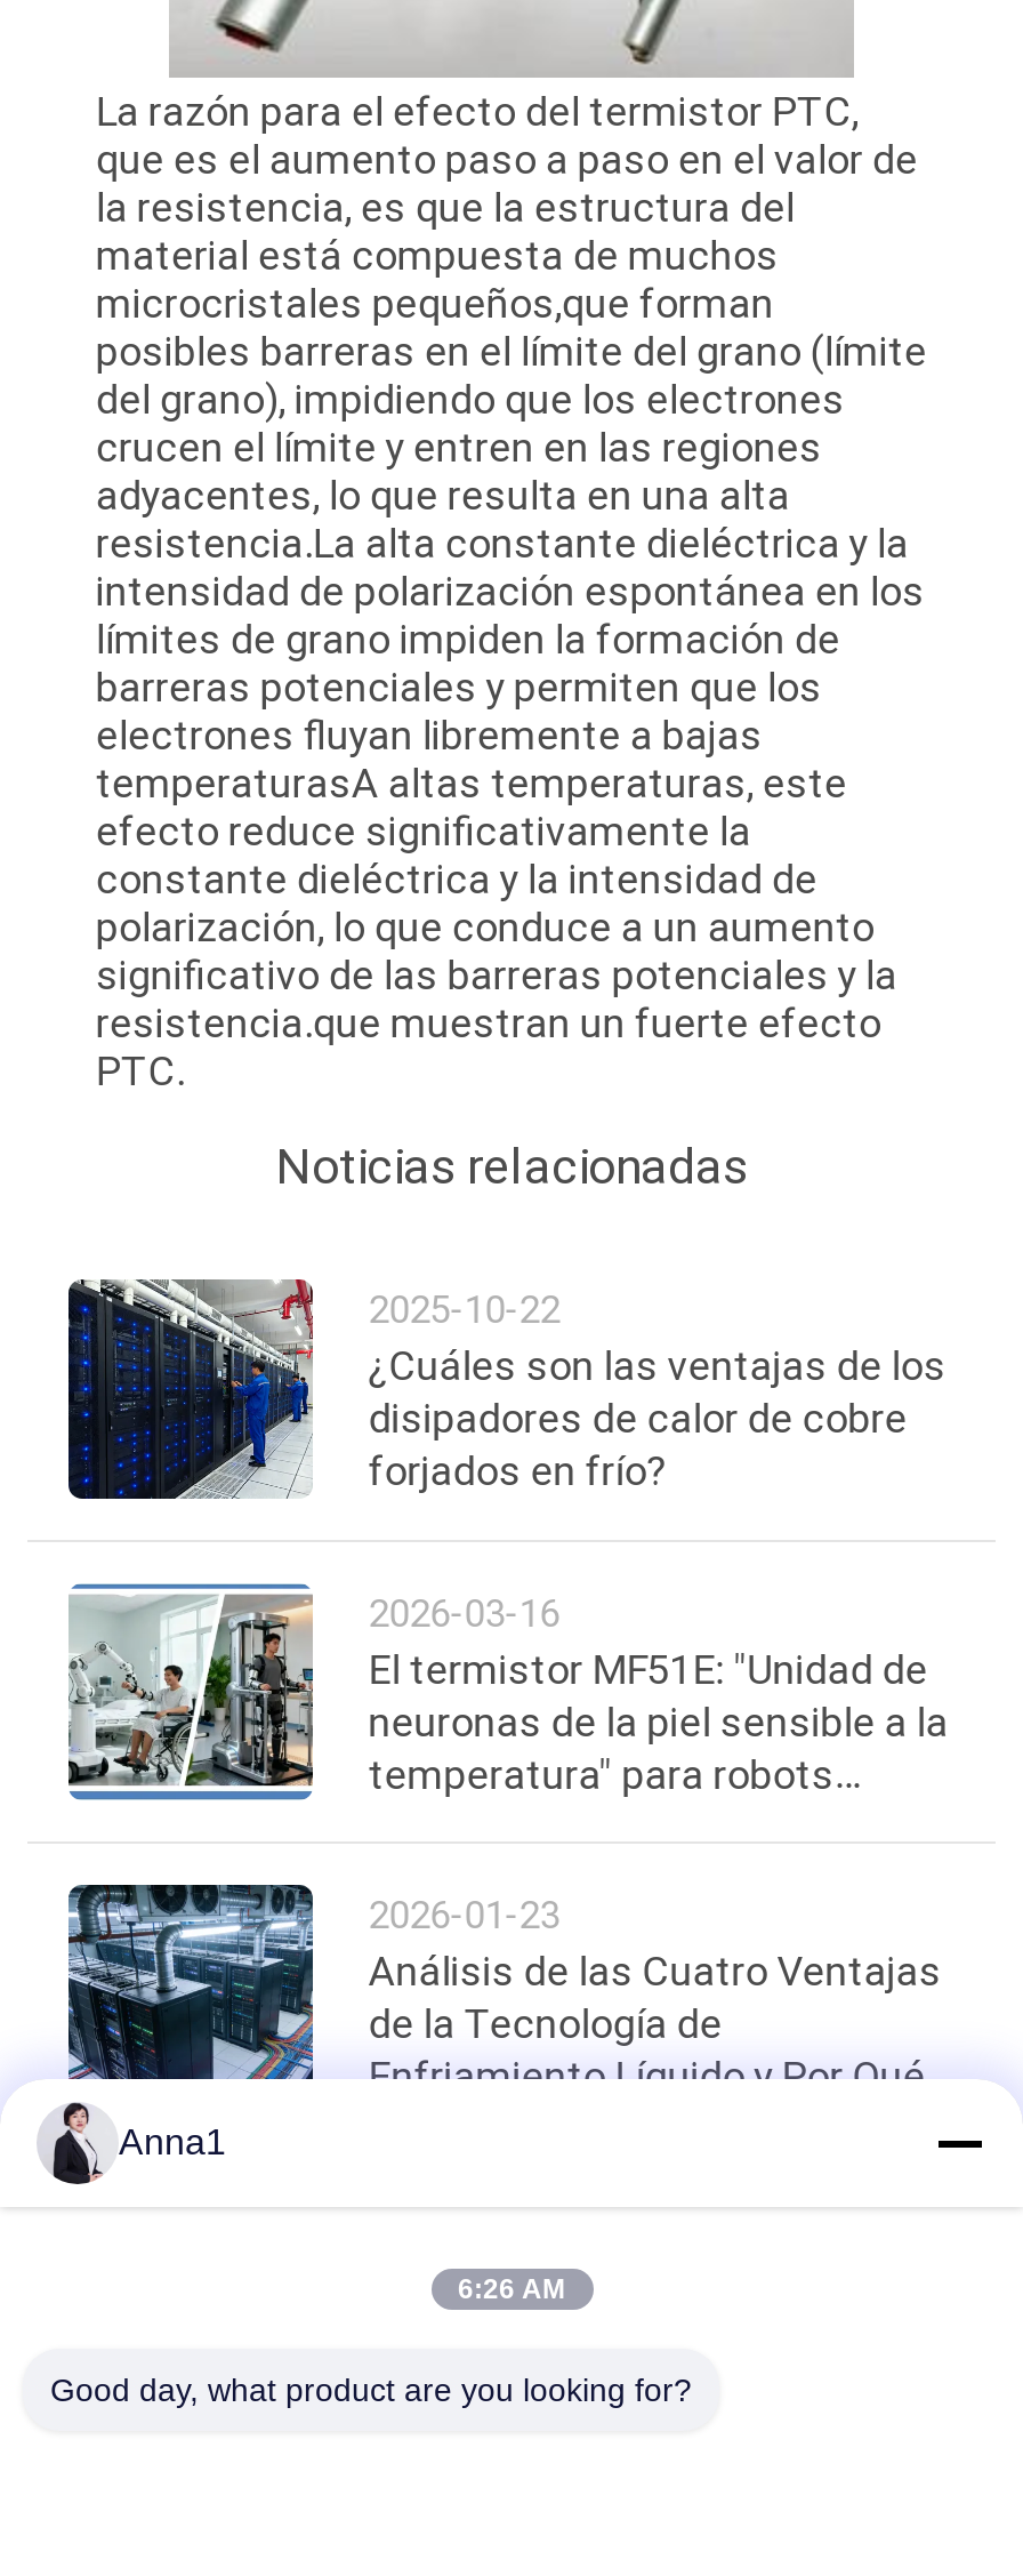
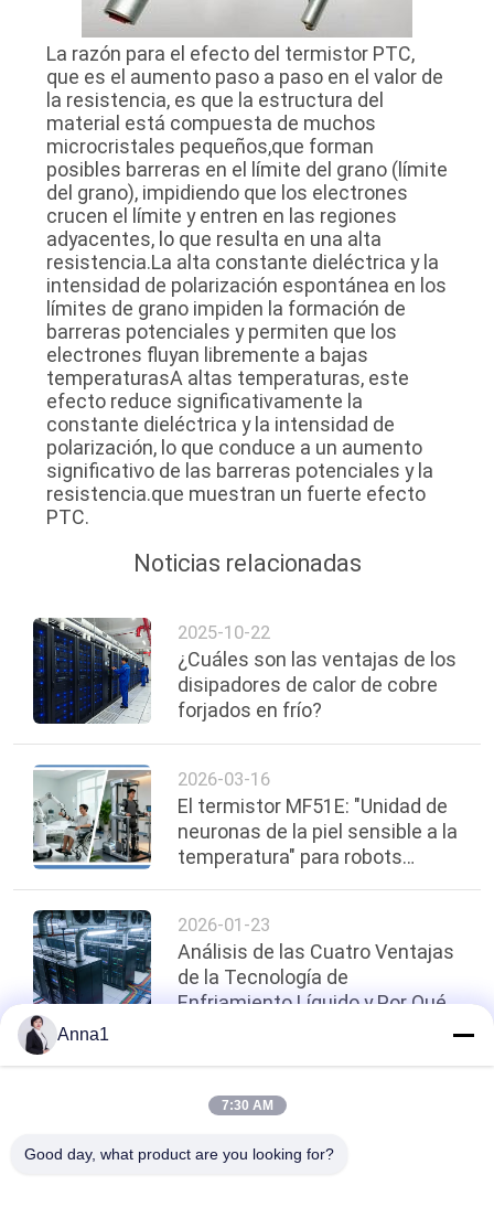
[458,2273,565,2305] 6:26 AM -> [221,1098,273,1113] 7:30 AM

